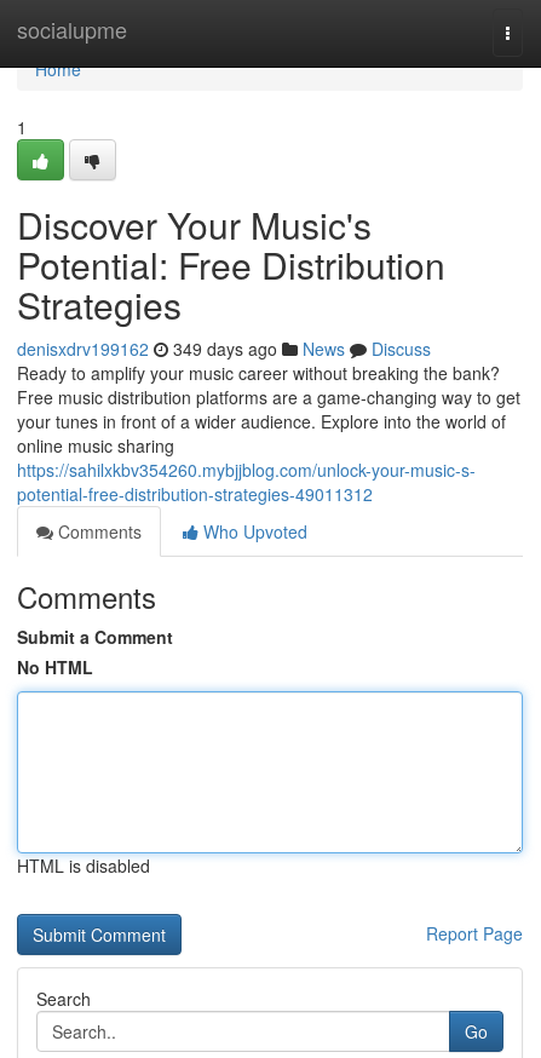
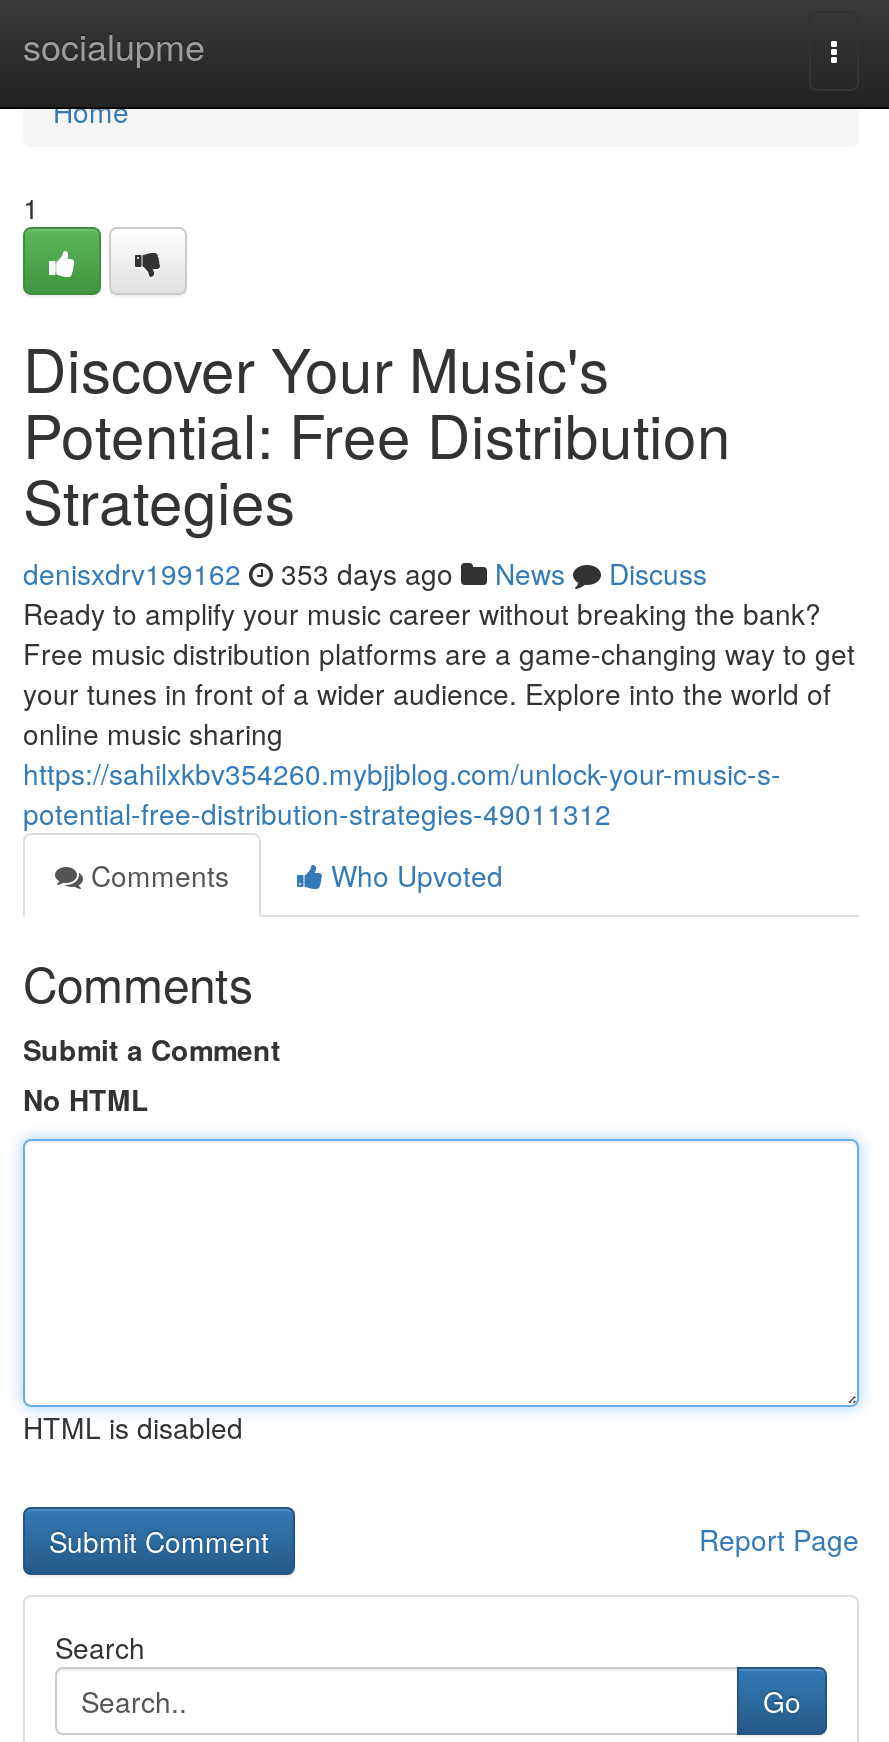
[17,337,431,361] denisxdrv199162 349 days ago News Discuss -> [23,553,707,593] denisxdrv199162 353 days ago News Discuss

